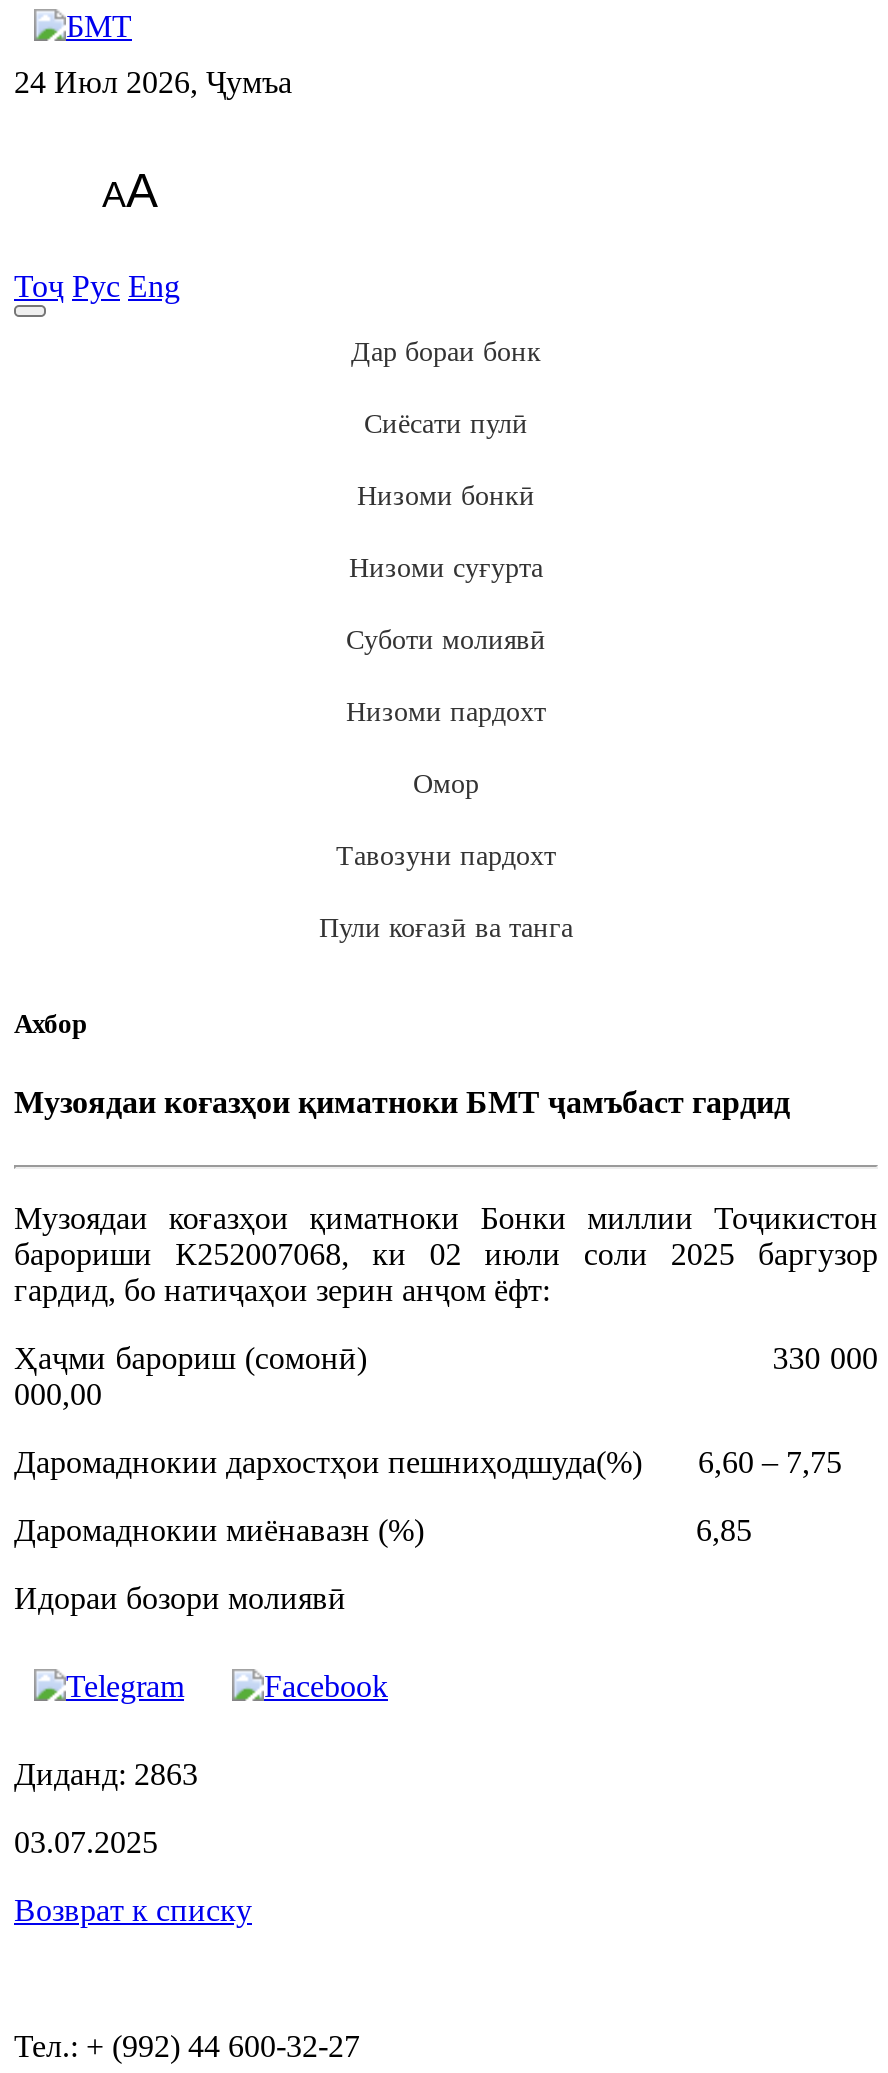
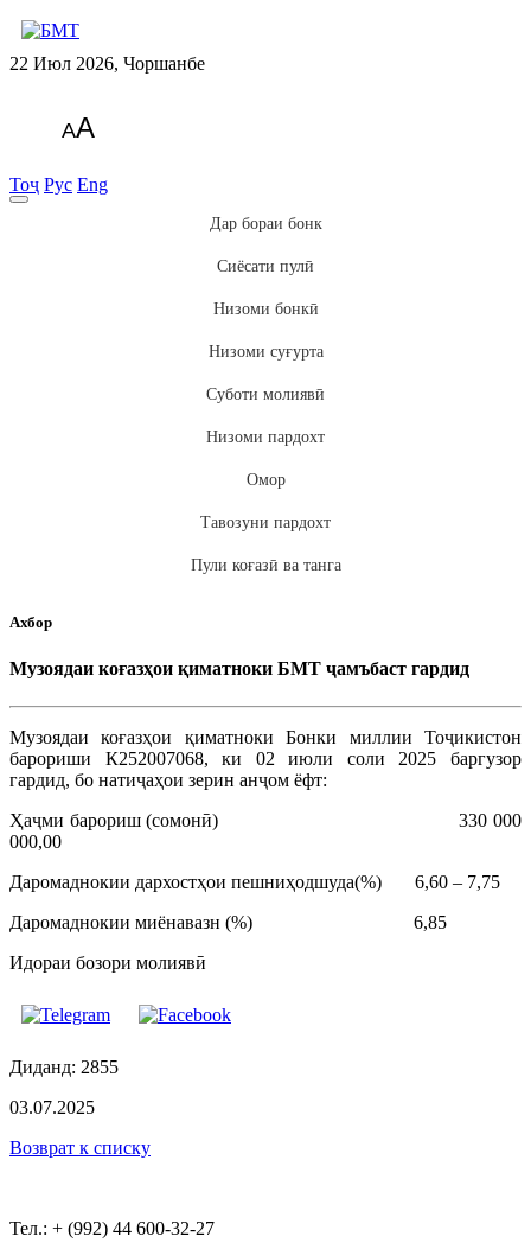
[14,65,292,99] 24 Июл 2026, Ҷумъа -> [9,53,205,74] 22 Июл 2026, Чоршанбе
[14,1756,198,1790] Диданд: 2863 -> [9,1056,119,1077] Диданд: 2855

